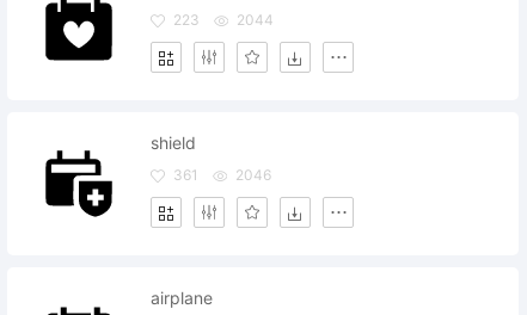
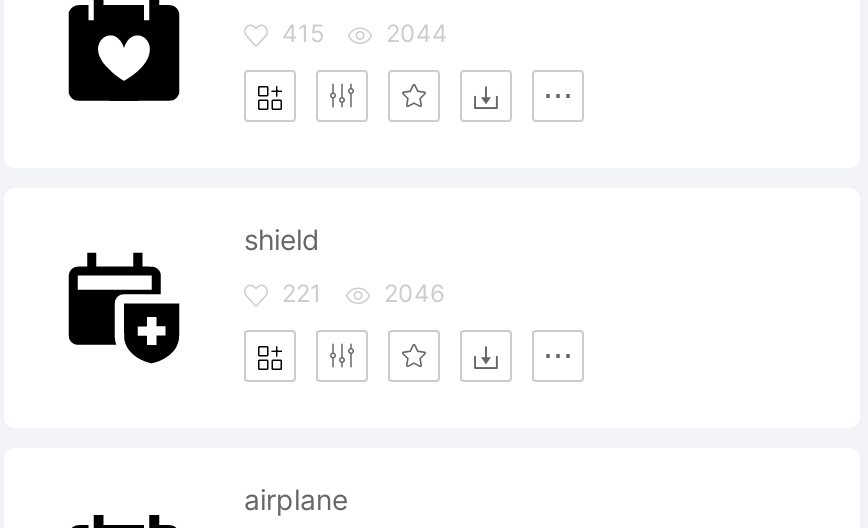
[173,11,200,29] 223 -> [282,18,324,48] 415
[173,166,198,184] 361 -> [282,278,322,308] 221

